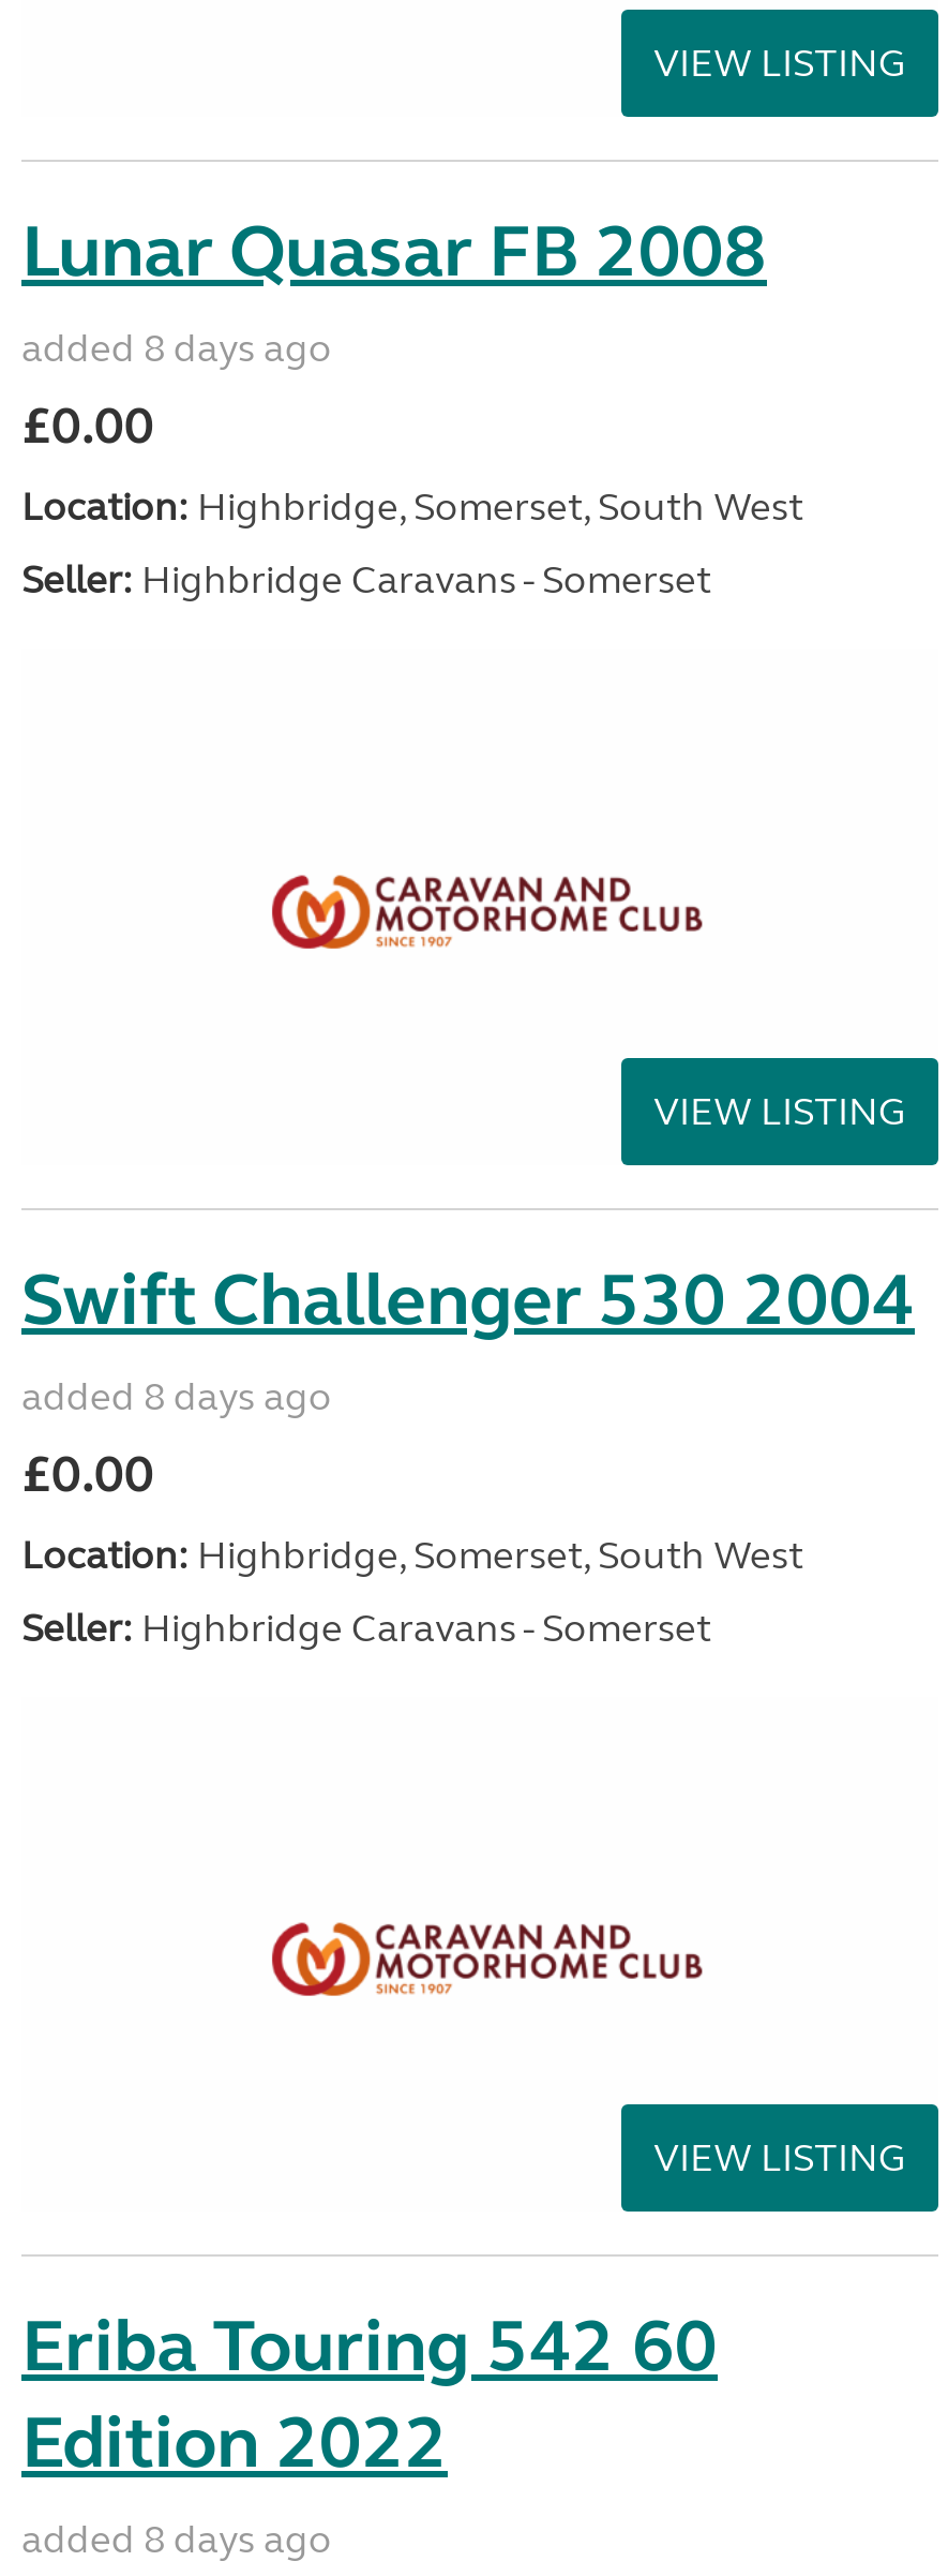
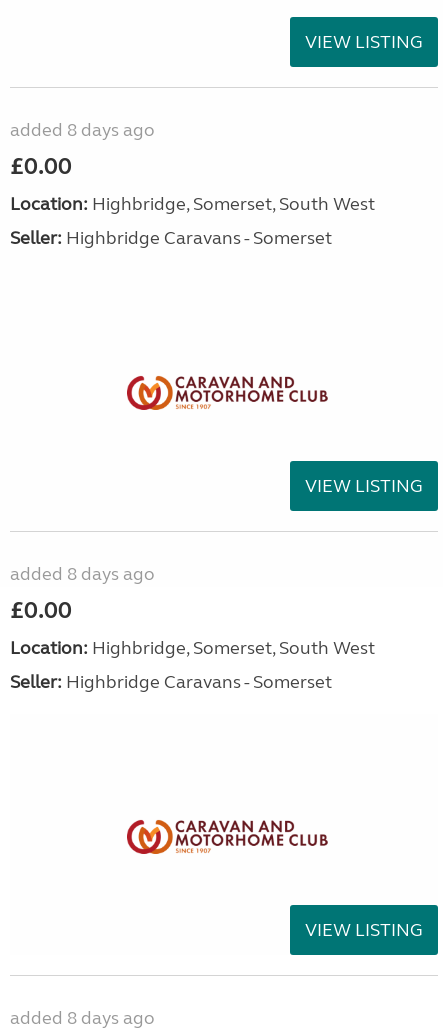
[21,207,767,297] Lunar Quasar FB 2008 -> none
[21,1255,915,1345] Swift Challenger 530 2004 -> none
[21,2303,718,2489] Eriba Touring 542 60 | Edition 2022 -> none

